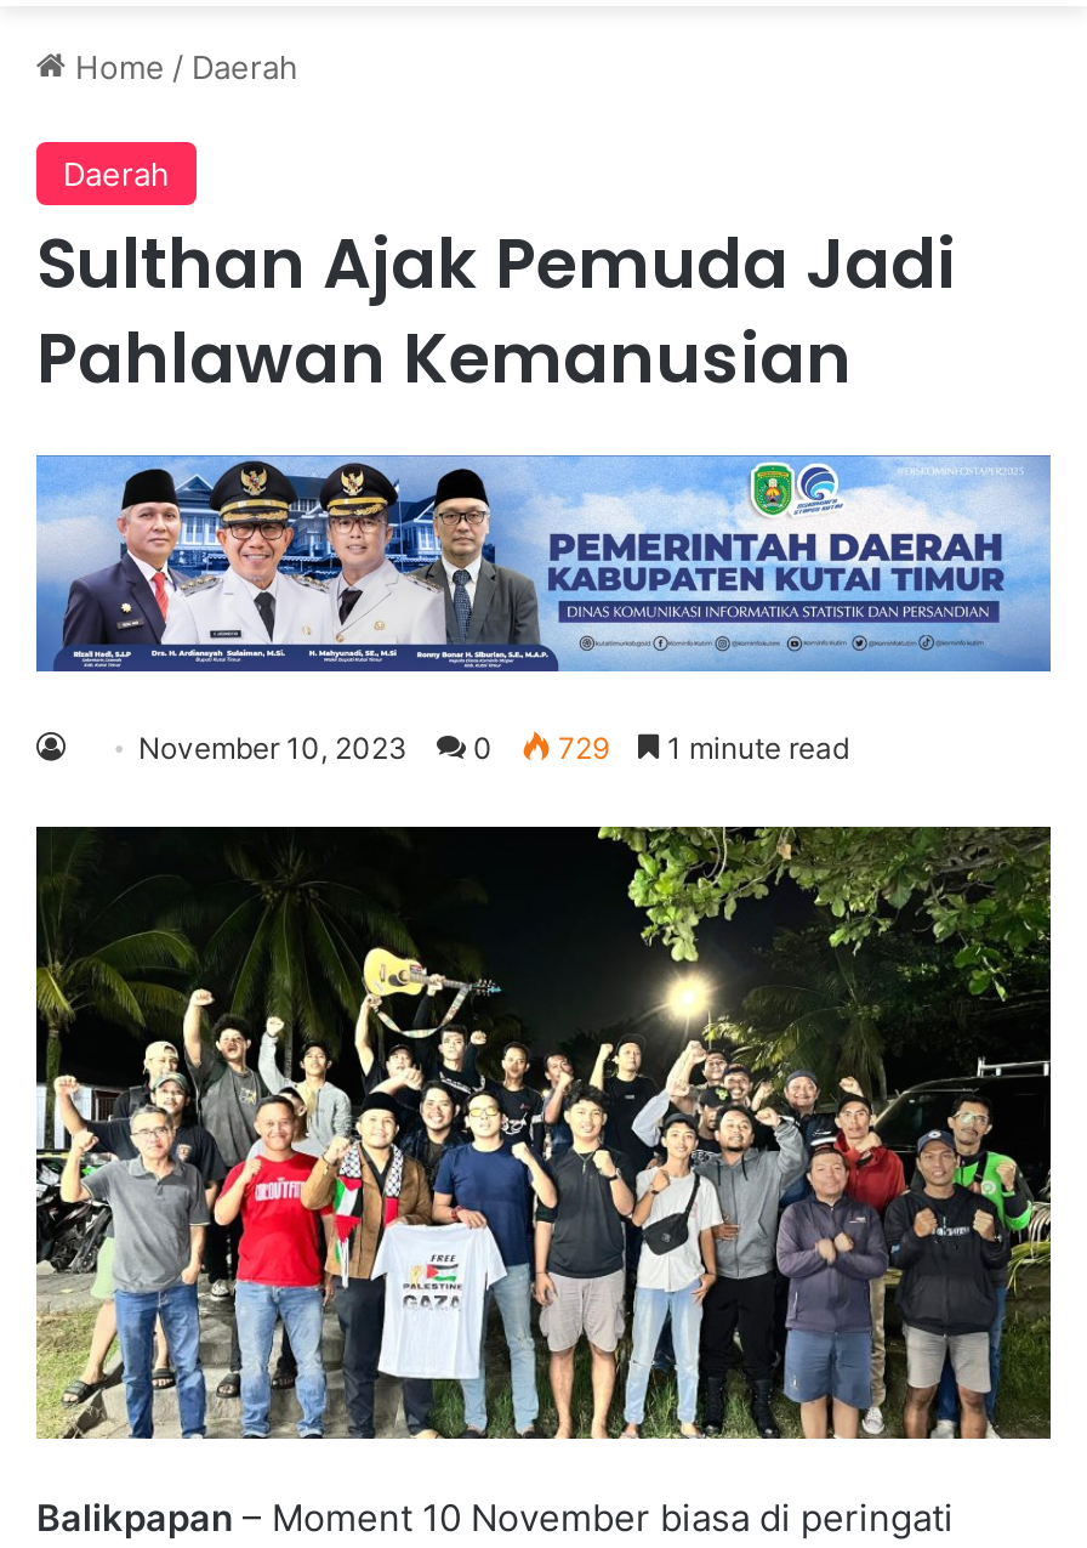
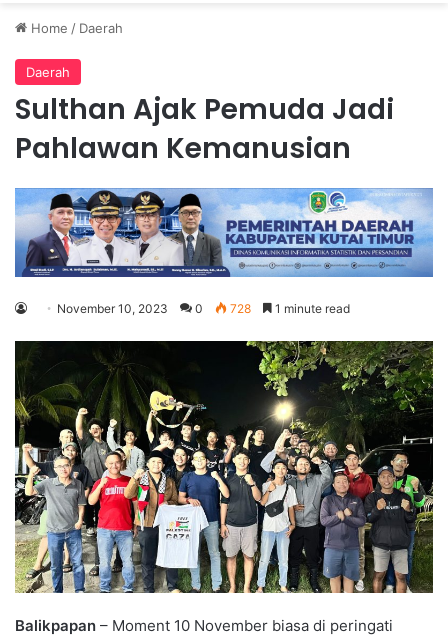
[138,730,849,766] November 10, 2023 0 729 1 minute read -> [57,301,350,316] November 10, 2023 0 728 1 minute read

